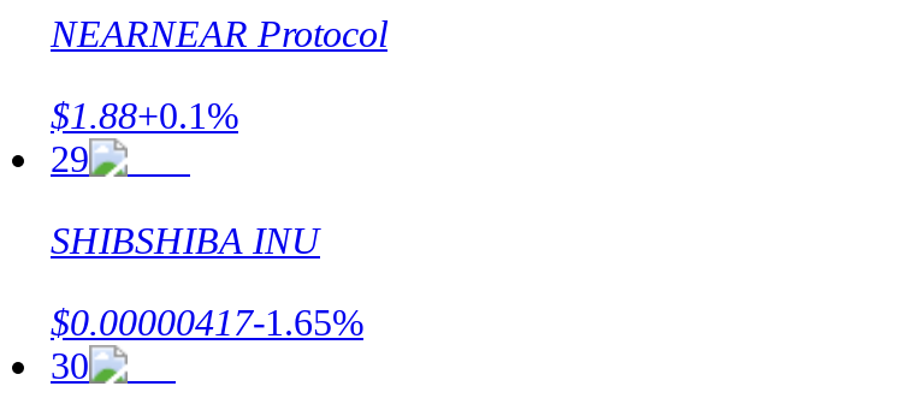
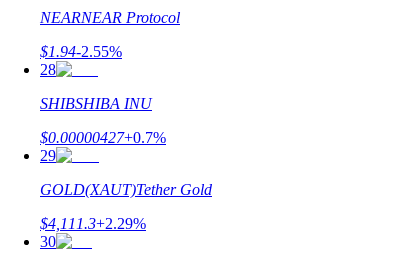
[51,94,238,178] $1.88+0.1% | 29 -> [40,42,122,77] $1.94-2.55% | 28
[51,301,363,341] $0.00000417-1.65% -> [40,128,212,231] $0.00000427+0.7% | 29 | GOLD(XAUT)Tether Gold | $4,111.3+2.29%

